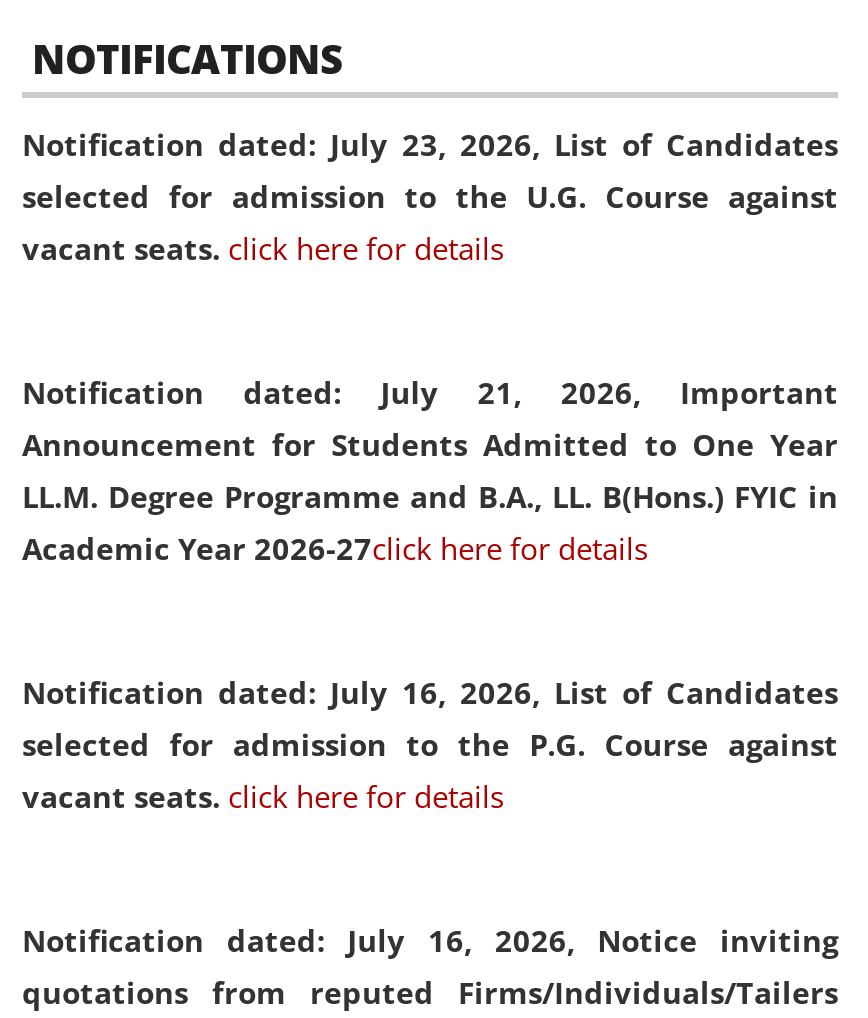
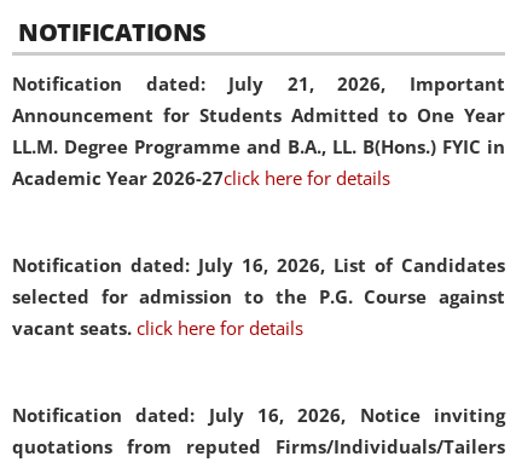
[22,123,838,267] Notification dated: July 23, 2026, List of Candidates | selected for admission to the U.G. Course against | vacant seats. click here for details -> none

